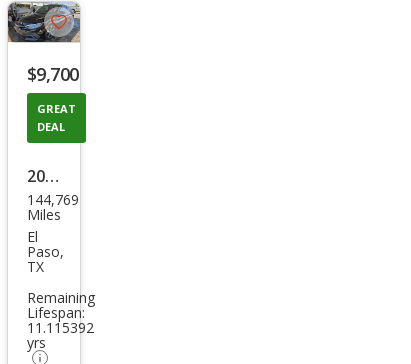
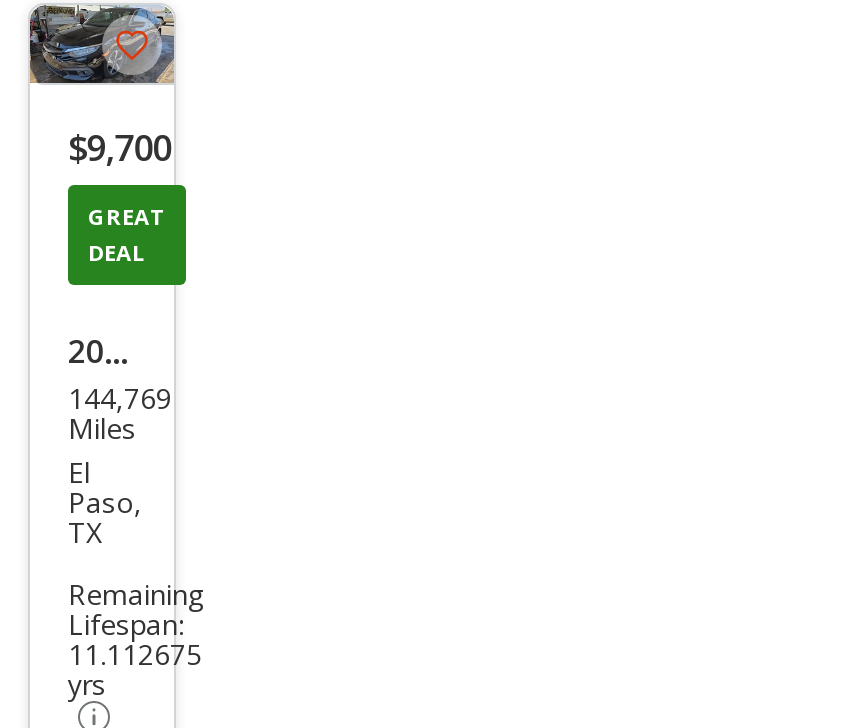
[27,318,94,337] 11.115392 -> [68,636,202,674] 11.112675

